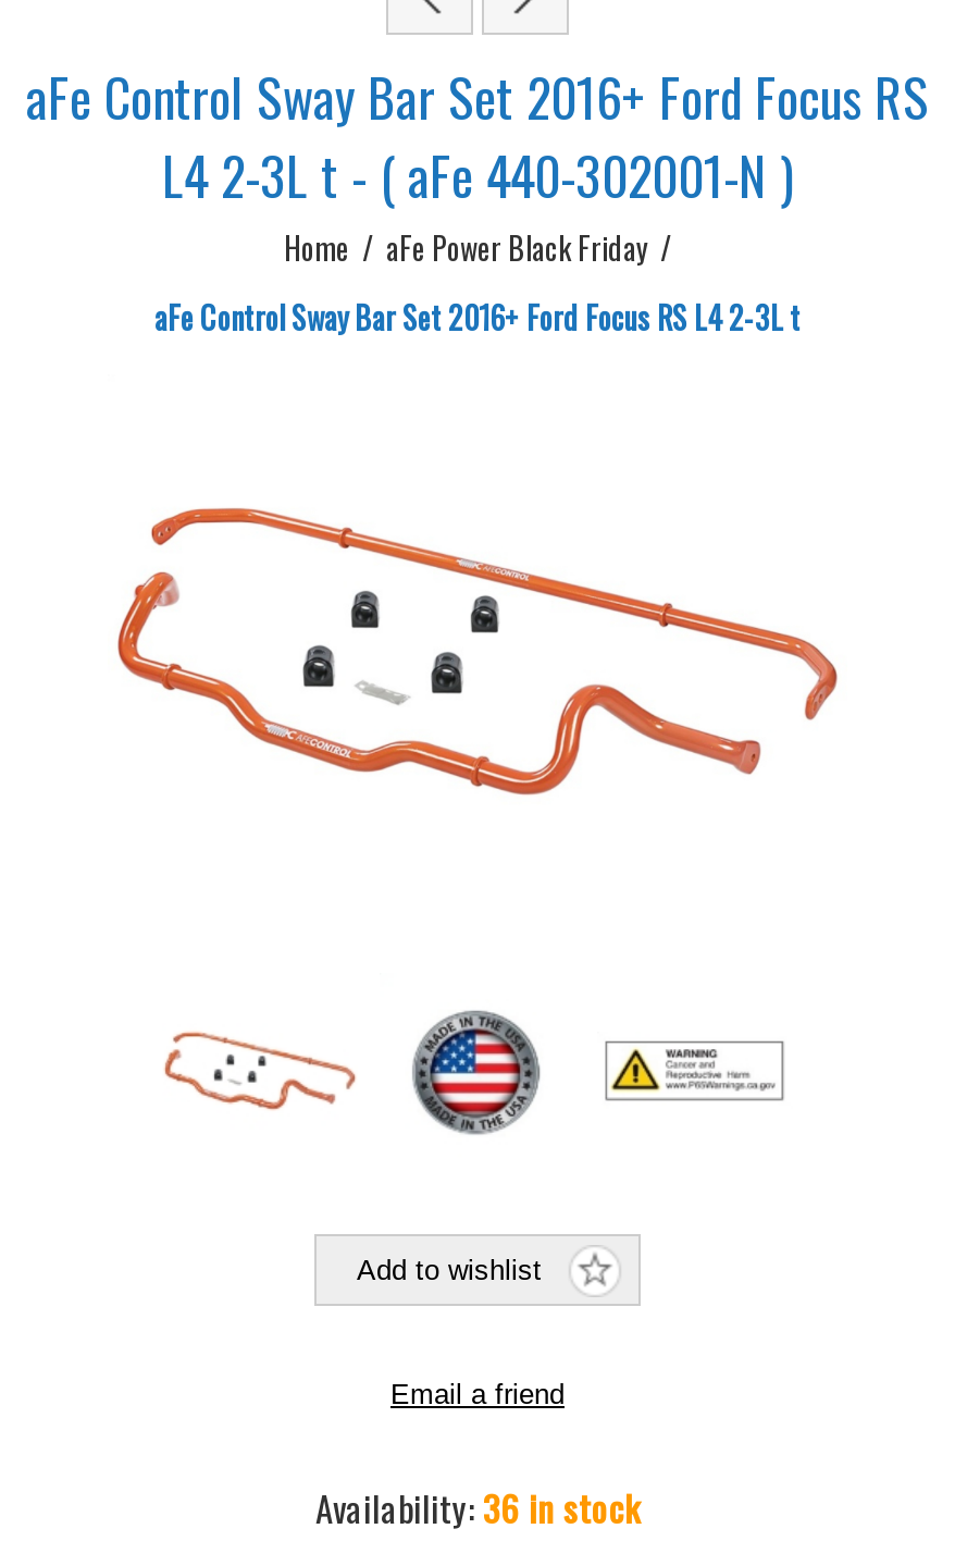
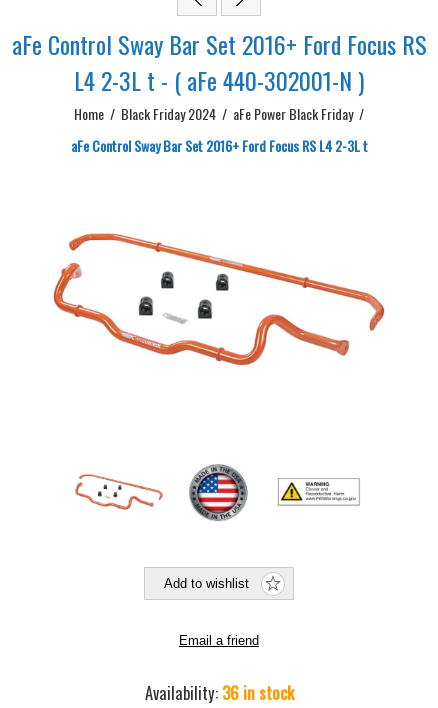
[284,224,671,270] Home / aFe Power Black Friday / -> [74,103,364,124] Home / Black Friday 2024 / aFe Power Black Friday /

